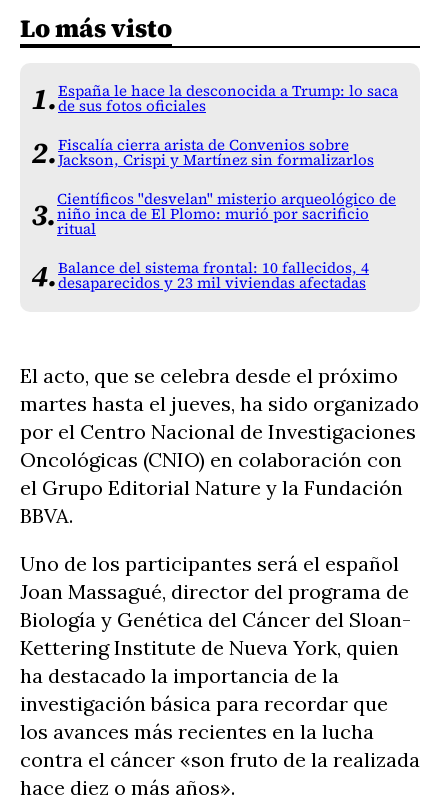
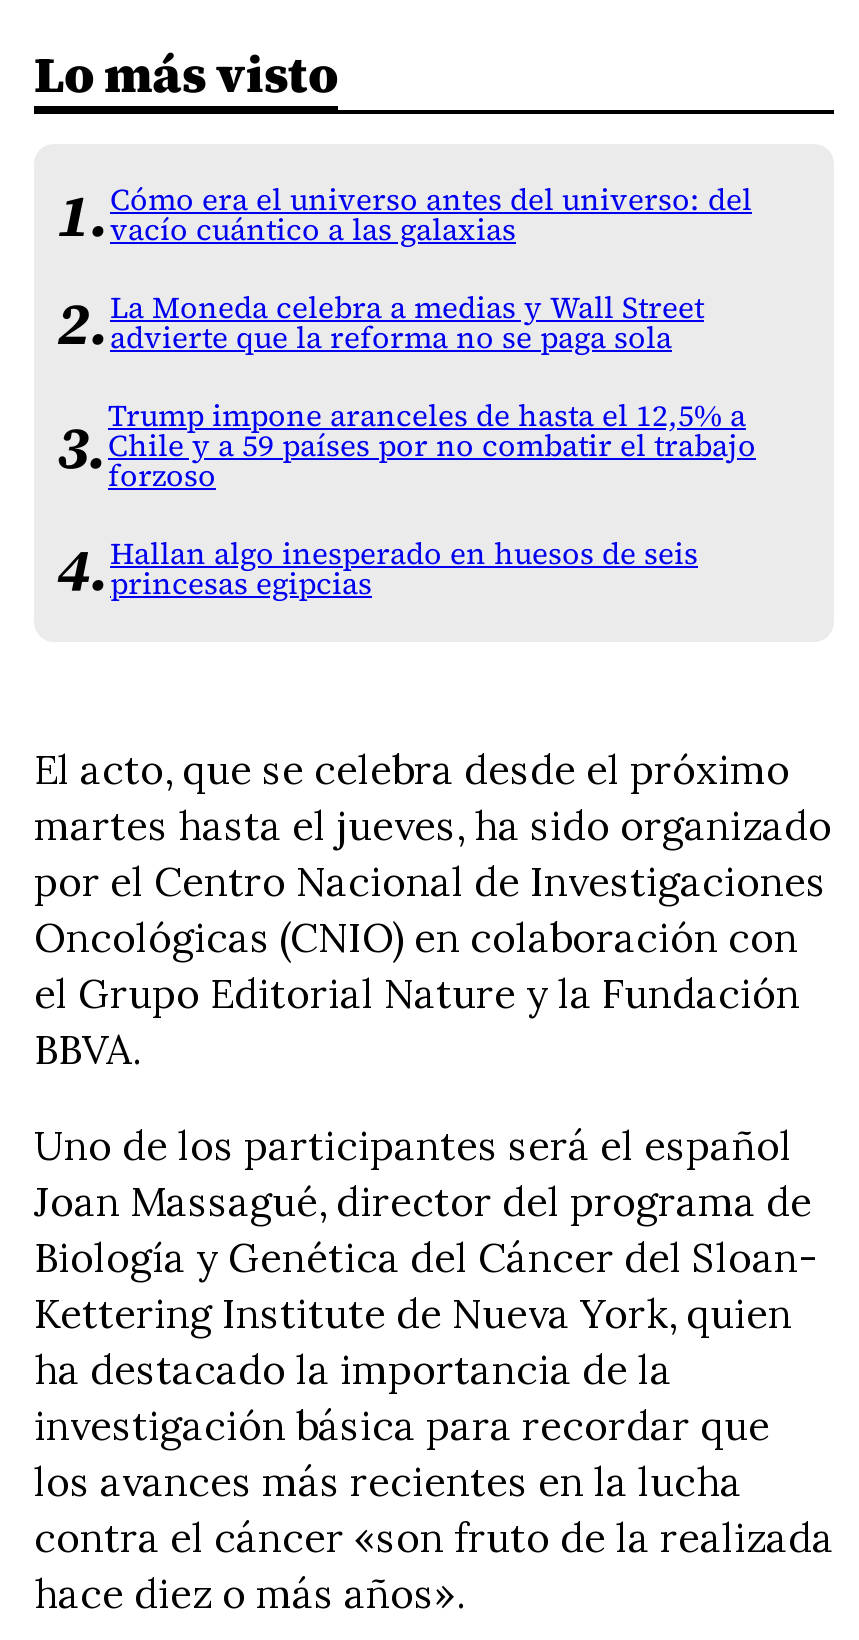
[58,81,398,116] España le hace la desconocida a Trump: lo saca | de sus fotos oficiales -> [110,180,752,250] Cómo era el universo antes del universo: del | vacío cuántico a las galaxias
[58,135,374,170] Fiscalía cierra arista de Convenios sobre | Jackson, Crispi y Martínez sin formalizarlos -> [110,288,704,358] La Moneda celebra a medias y Wall Street | advierte que la reforma no se paga sola
[57,189,396,239] Científicos "desvelan" misterio arqueológico de | niño inca de El Plomo: murió por sacrificio | ritual -> [108,396,756,496] Trump impone aranceles de hasta el 12,5% a | Chile y a 59 países por no combatir el trabajo | forzoso
[58,258,369,293] Balance del sistema frontal: 10 fallecidos, 4 | desaparecidos y 23 mil viviendas afectadas -> [110,534,698,604] Hallan algo inesperado en huesos de seis | princesas egipcias

